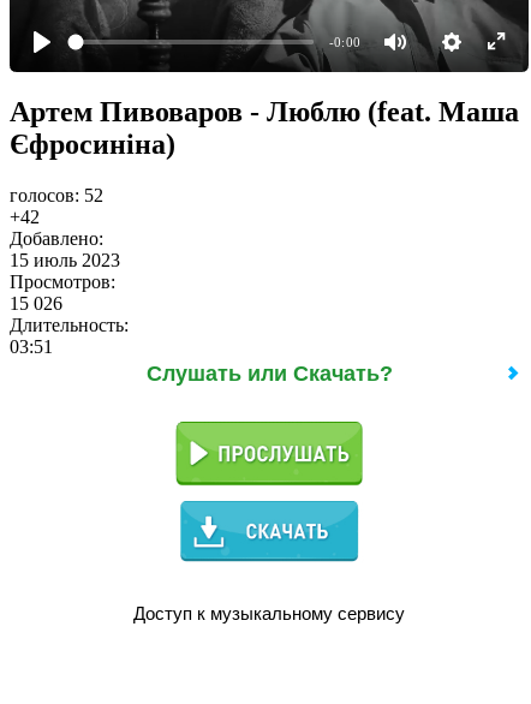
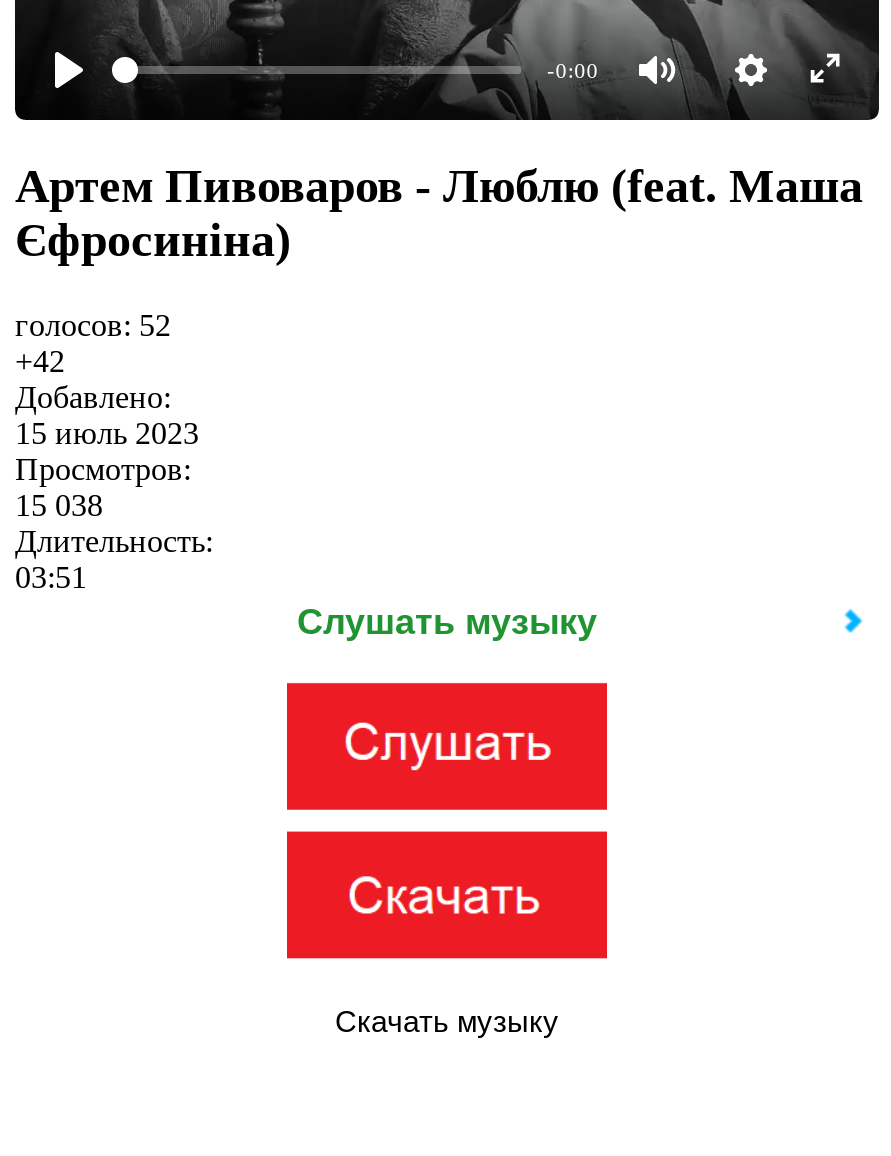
[10,293,62,313] 15 026 -> [15,488,103,522] 15 038
[146,361,392,385] Слушать или Скачать? -> [297,602,597,642] Слушать музыку
[173,410,365,487] [image] -> [285,680,609,812] [image]
[133,500,405,623] [image] | Доступ к музыкальному сервису -> [285,830,609,1038] [image] | Скачать музыку

